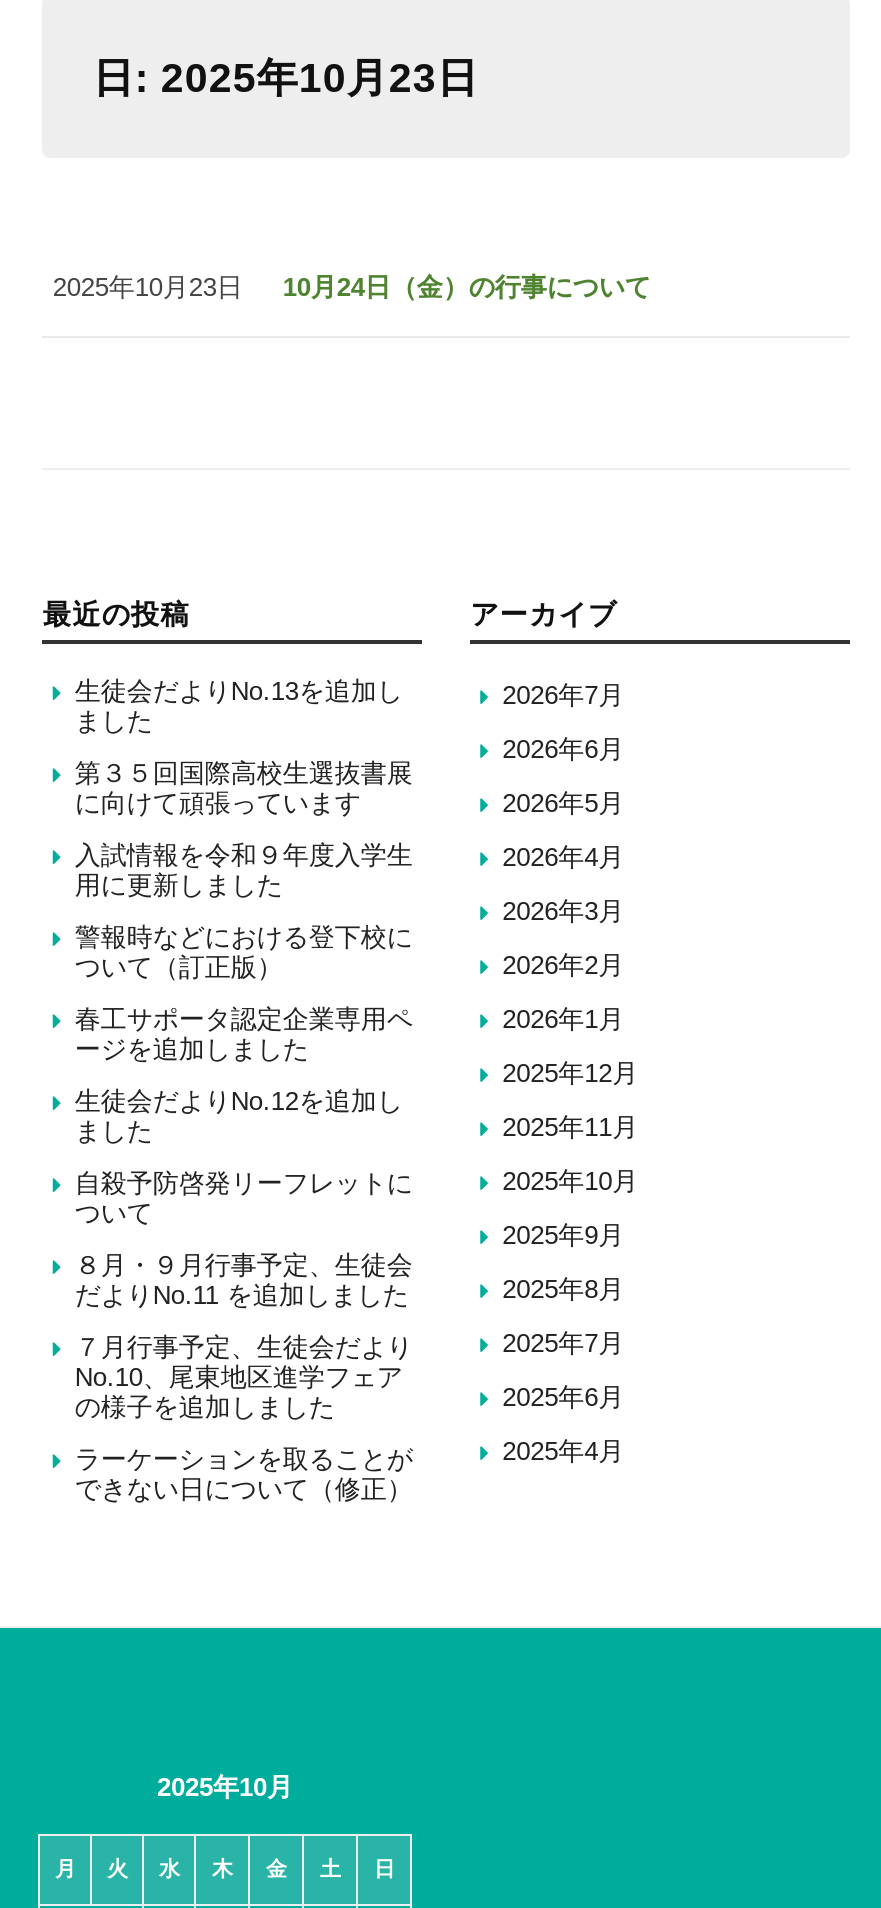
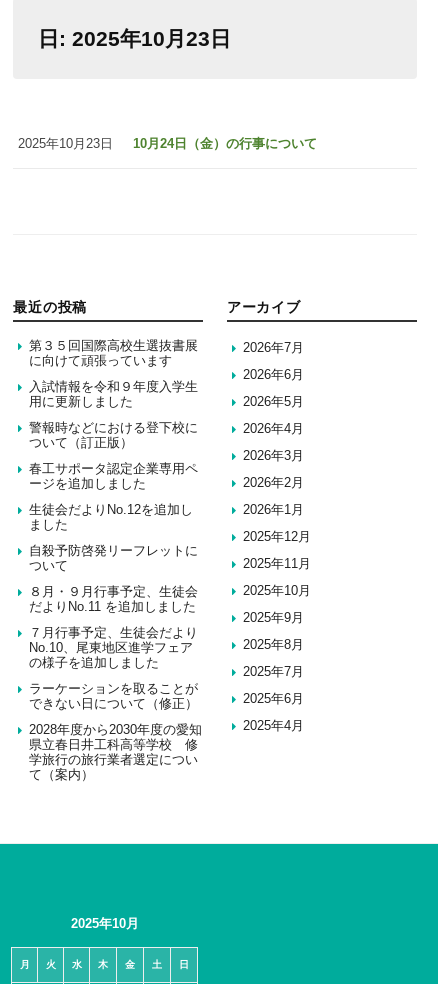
[75,676,403,736] 生徒会だよりNo.13を追加し | ました -> none
moved [75,758,413,1504] -> [29,338,198,711]: 第３５回国際高校生選抜書展 | に向けて頑張っています | 入試情報を令和９年度入学生 | ... | ラーケーションを取ることが | できない日について（修正）
none -> [29,722,202,782] 2028年度から2030年度の愛知 | 県立春日井工科高等学校 修 | 学旅行の旅行業者選定につい | て（案内）

